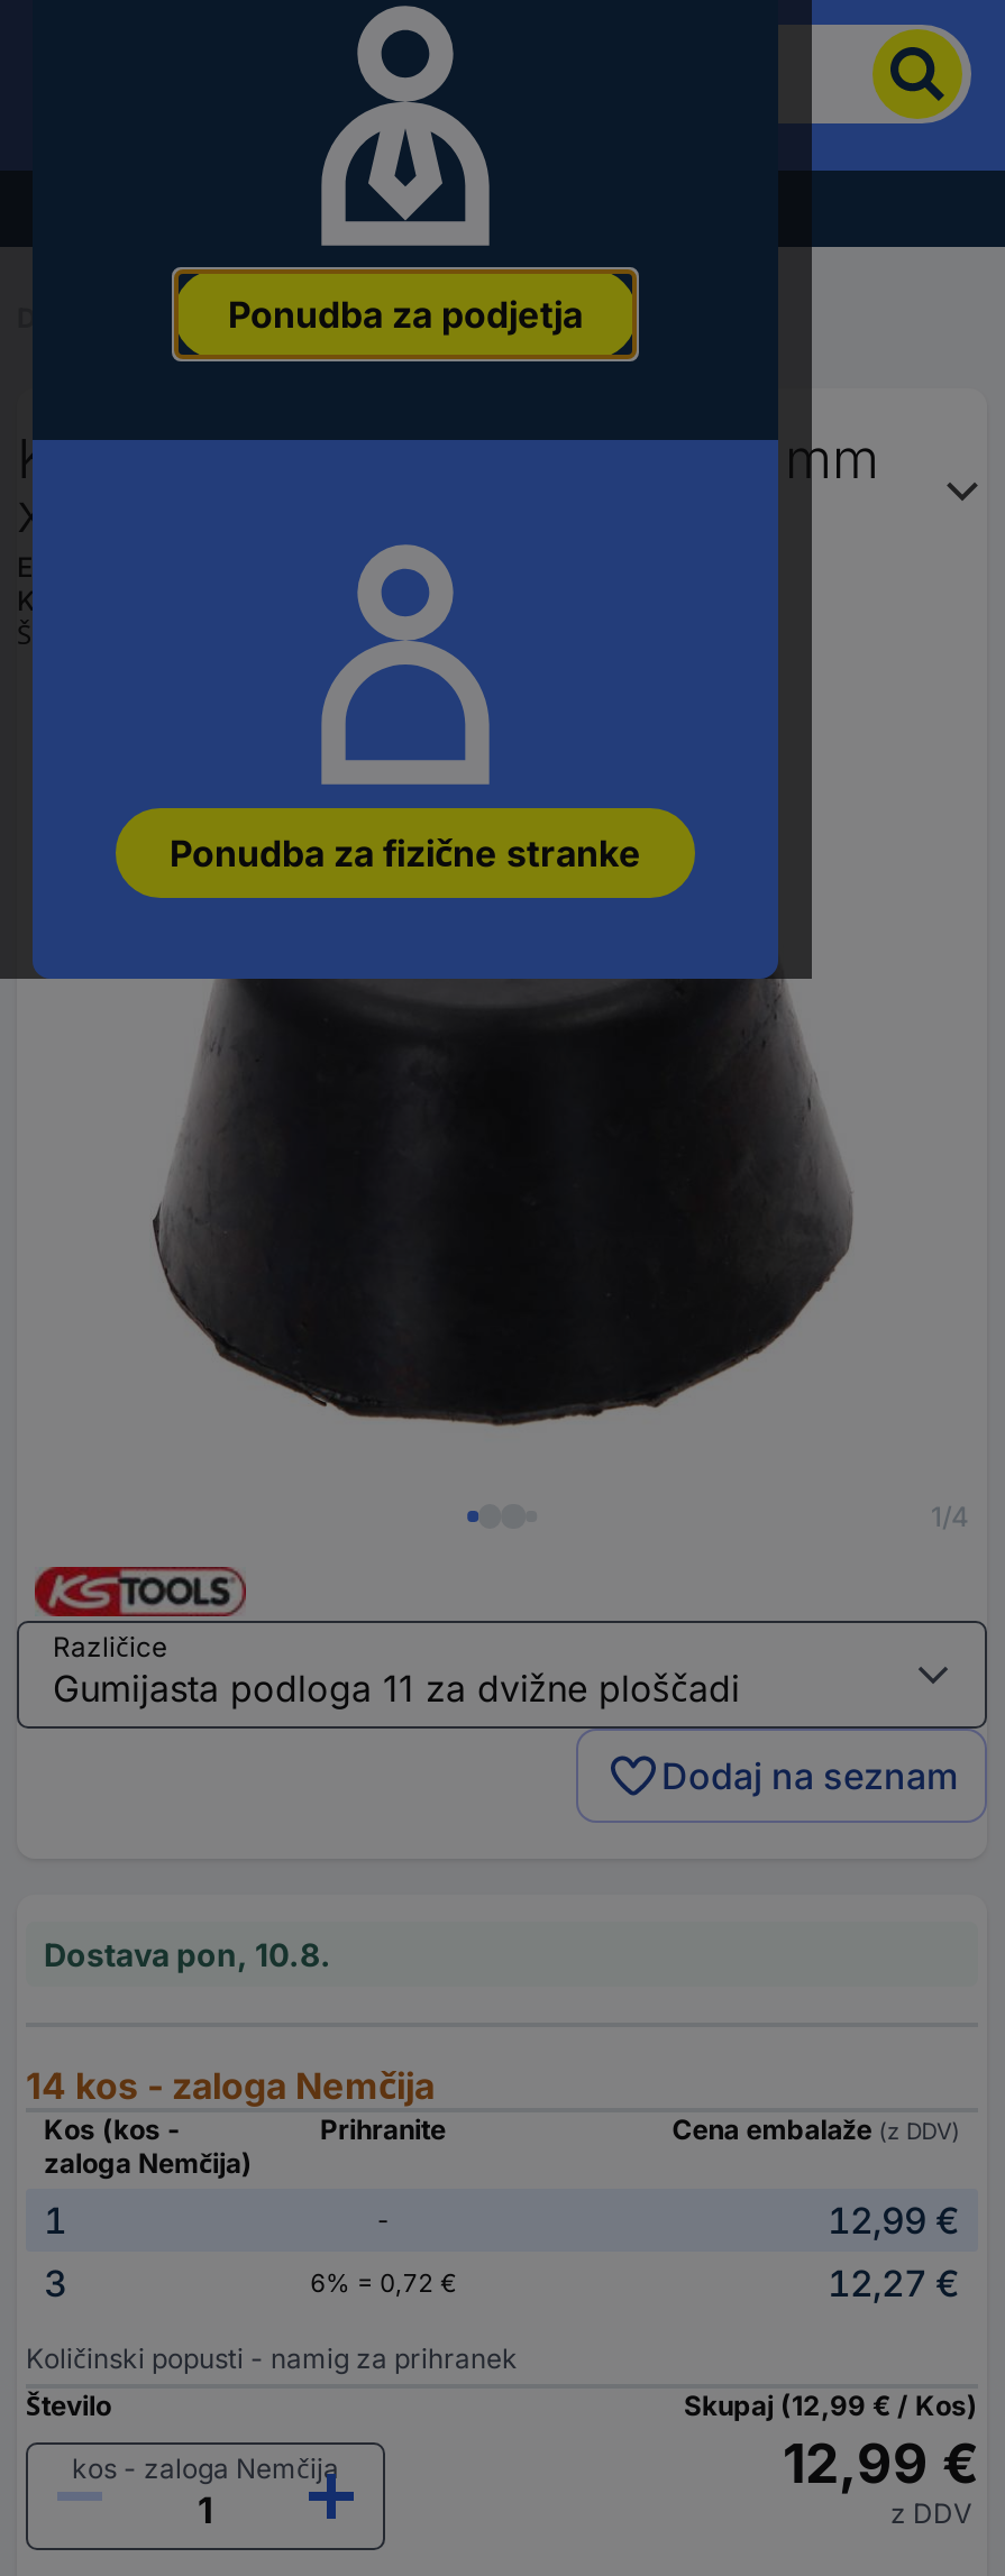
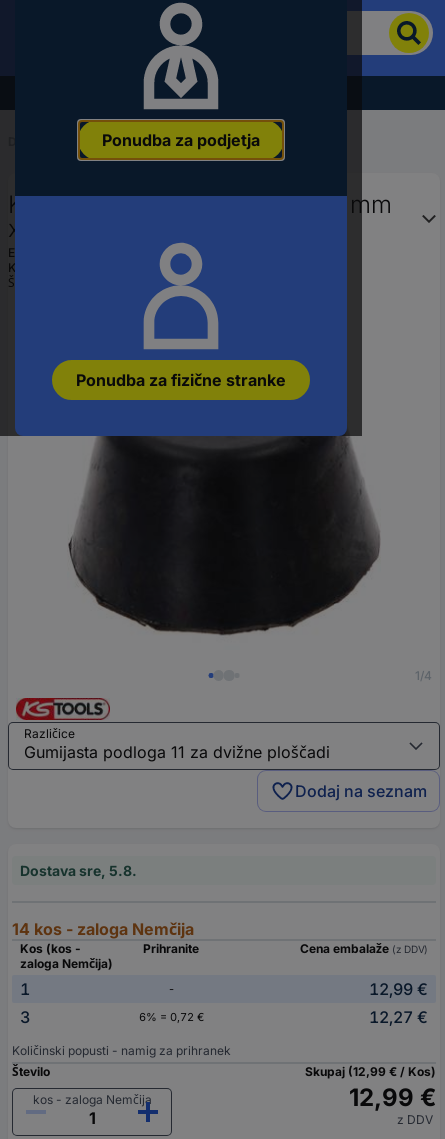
[44,1934,331,1973] Dostava pon, 10.8. -> [20,862,137,879] Dostava sre, 5.8.

